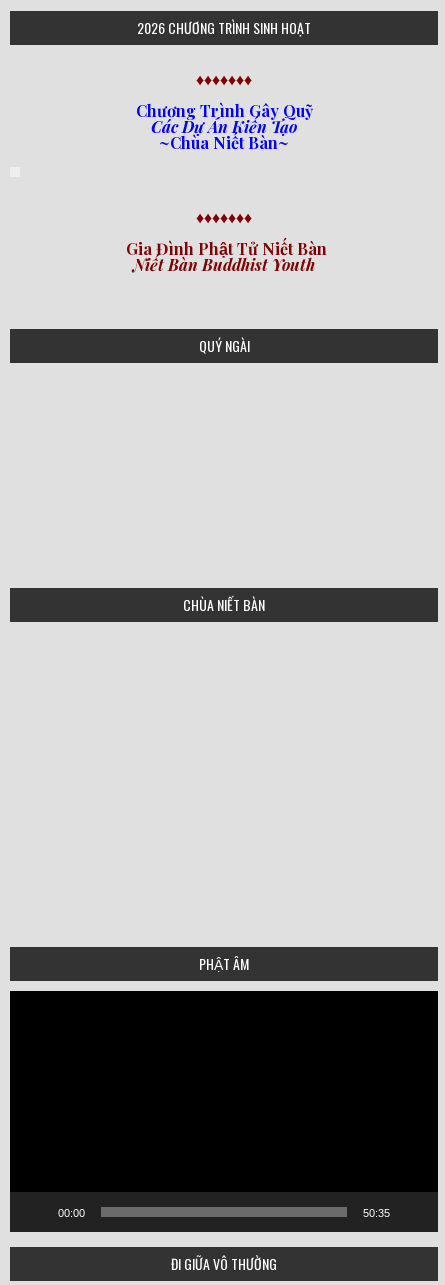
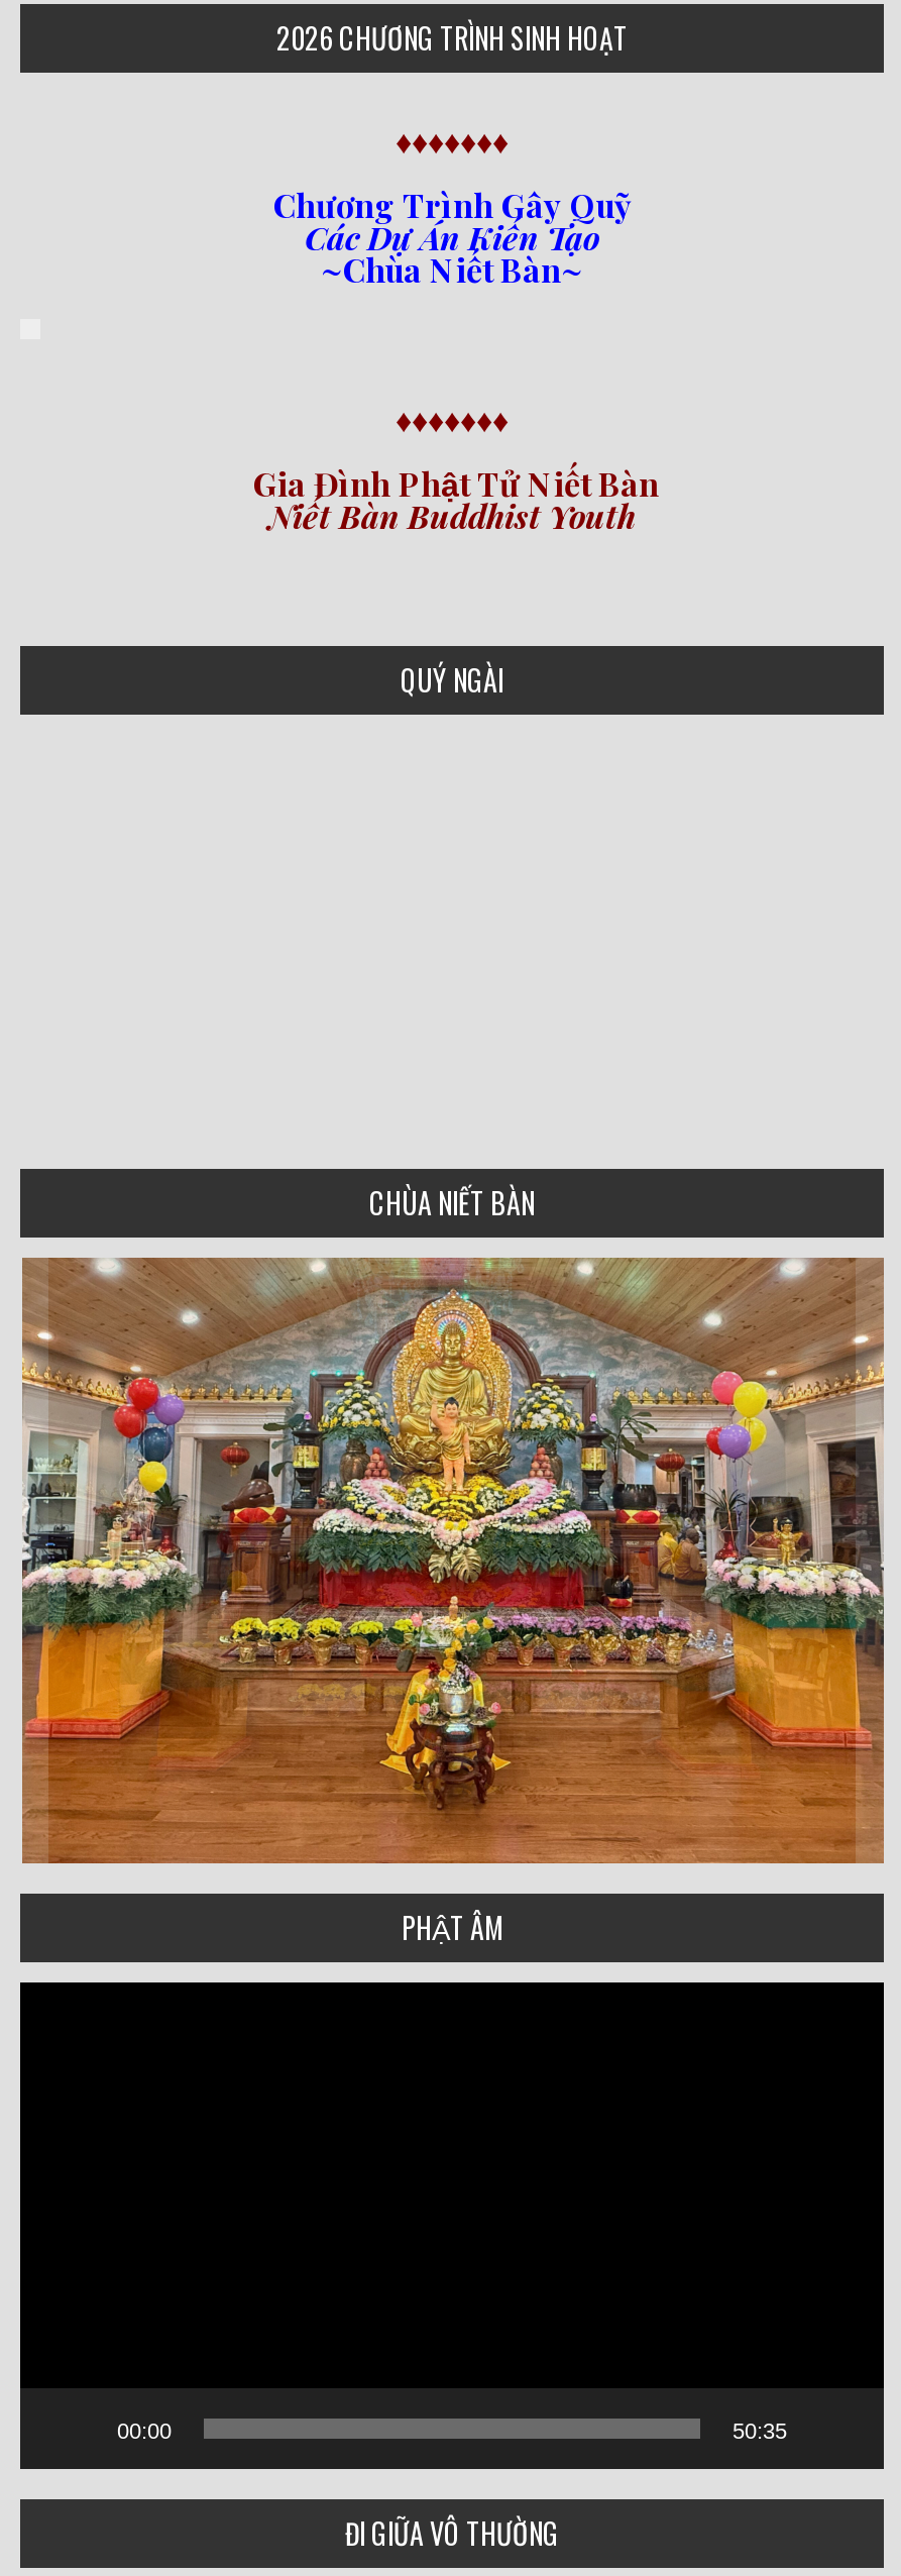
none -> [20,1256,886,1865] [image]

